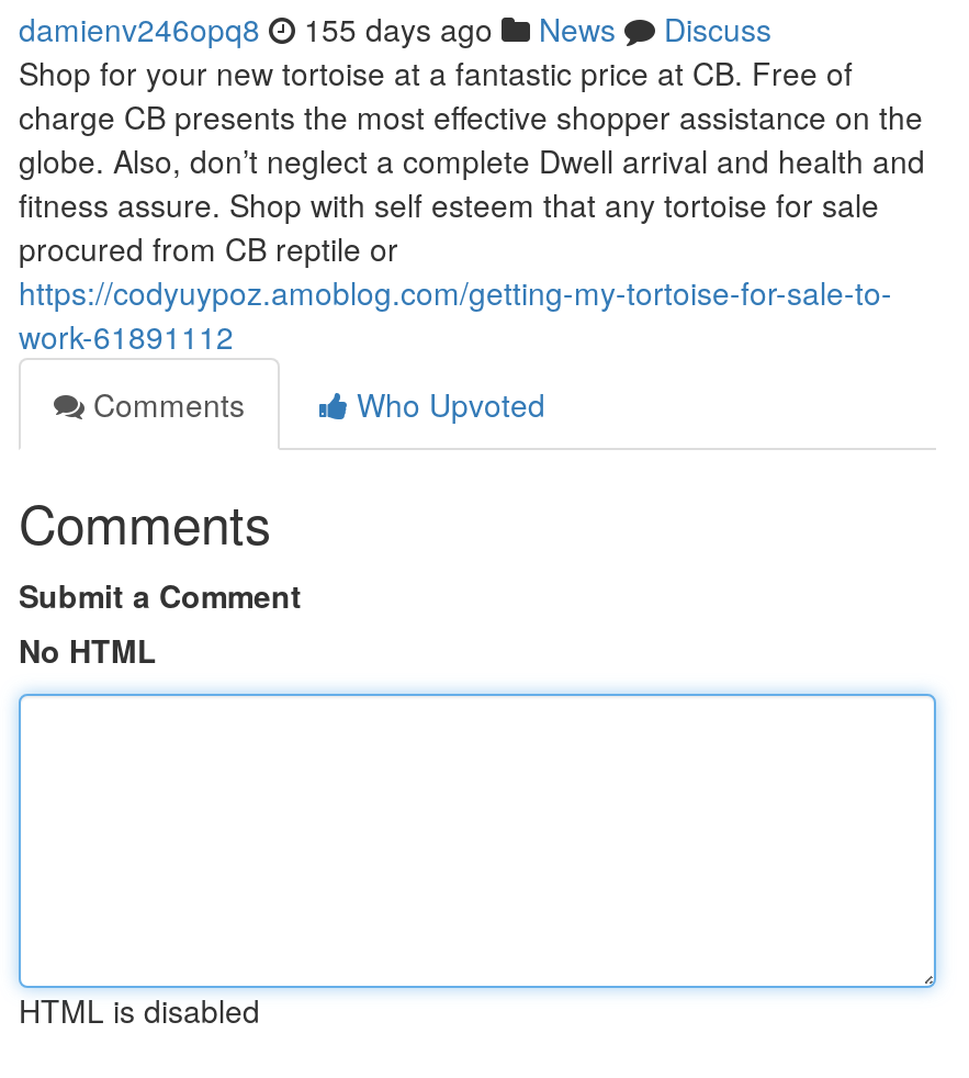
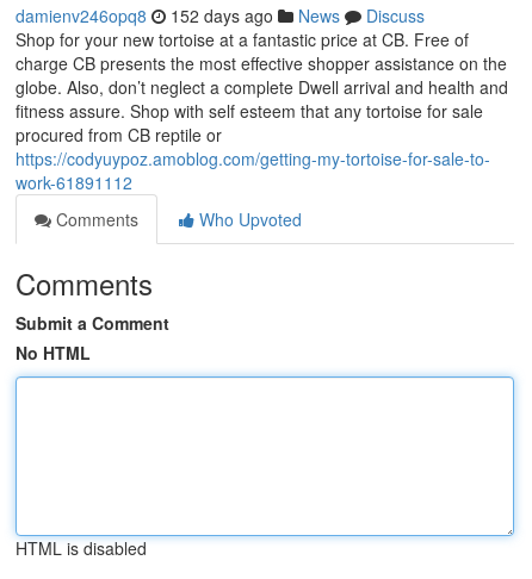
[19,7,771,50] damienv246opq8 155 days ago News Discuss -> [16,4,425,27] damienv246opq8 152 days ago News Discuss

